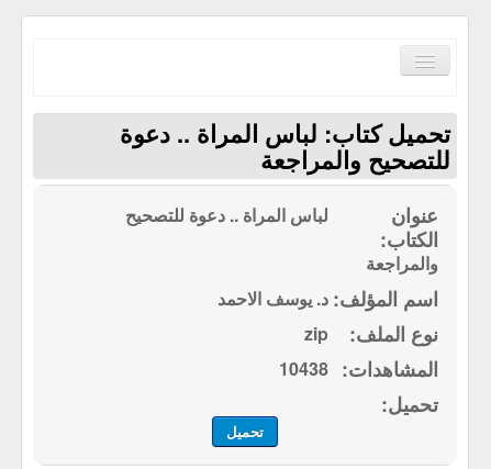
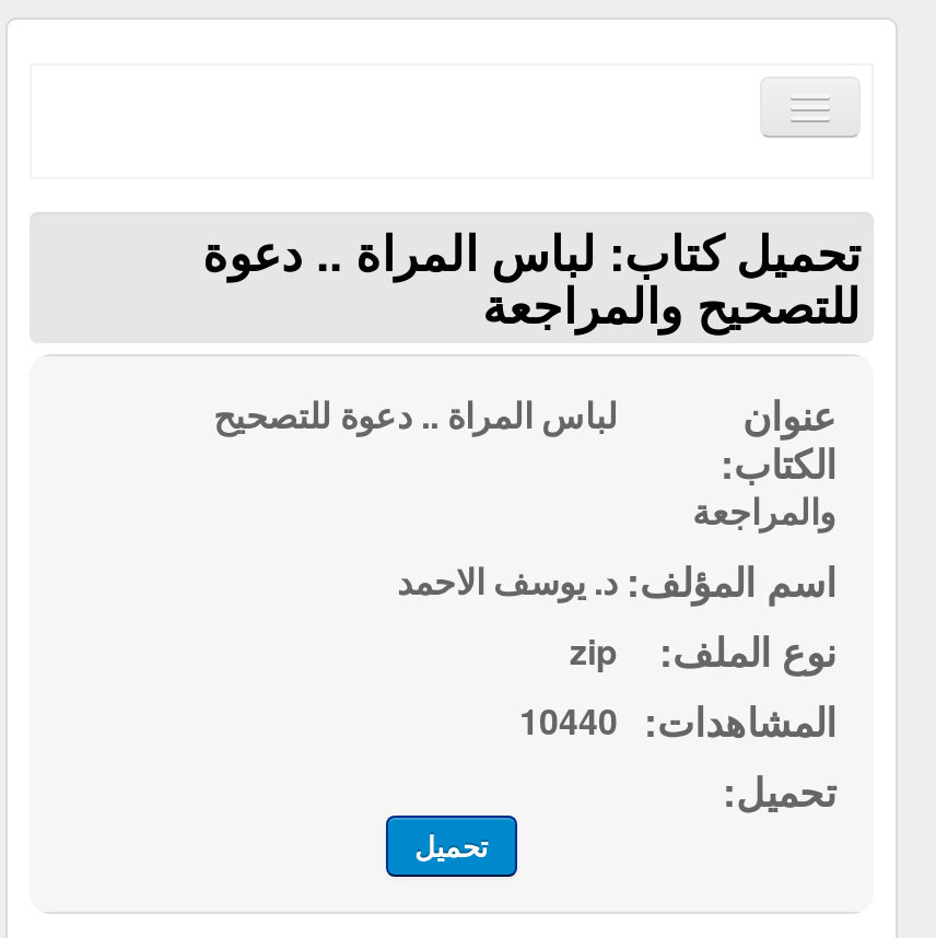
[279,356,328,381] 10438 -> [519,695,618,746] 10440

